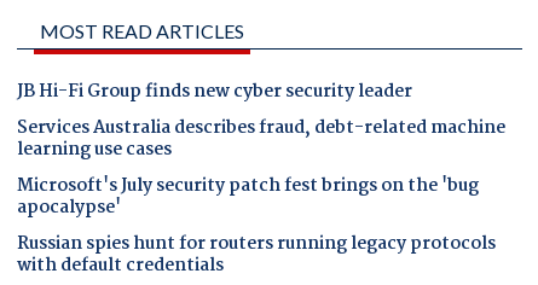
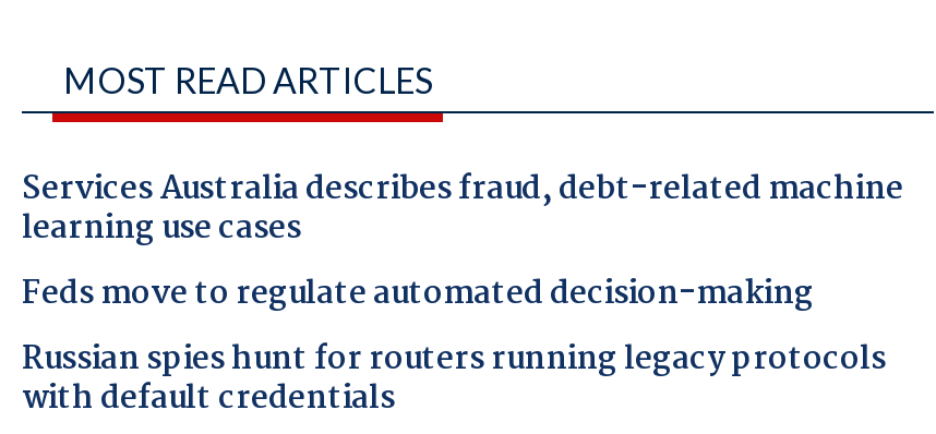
[17,77,412,106] JB Hi-Fi Group finds new cyber security leader -> none
[17,172,479,222] Microsoft's July security patch fest brings on the 'bug | apocalypse' -> [22,268,814,320] Feds move to regulate automated decision-making

